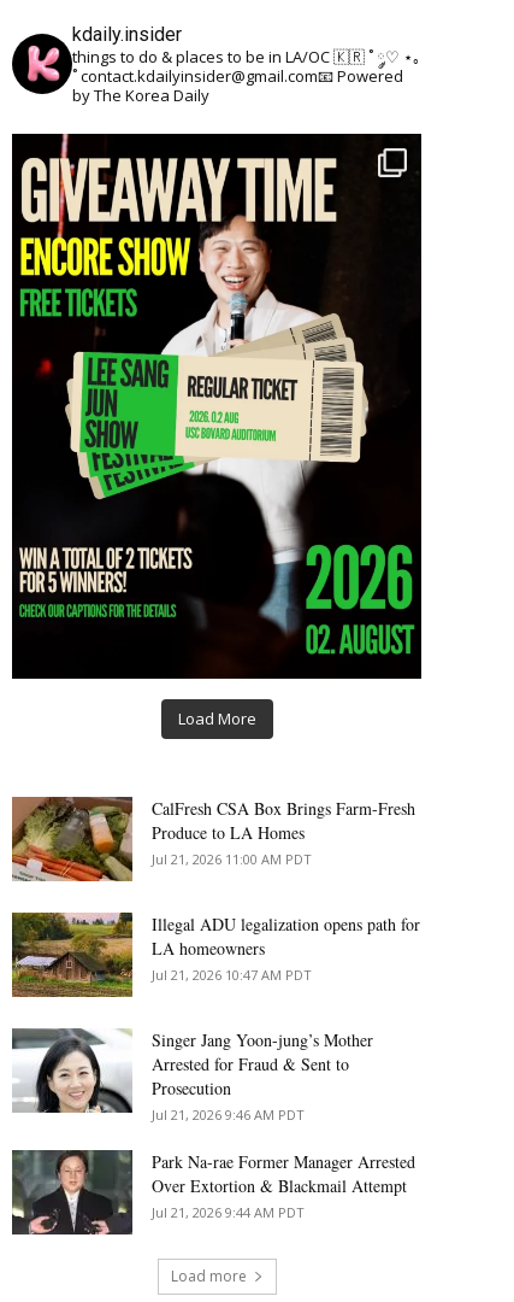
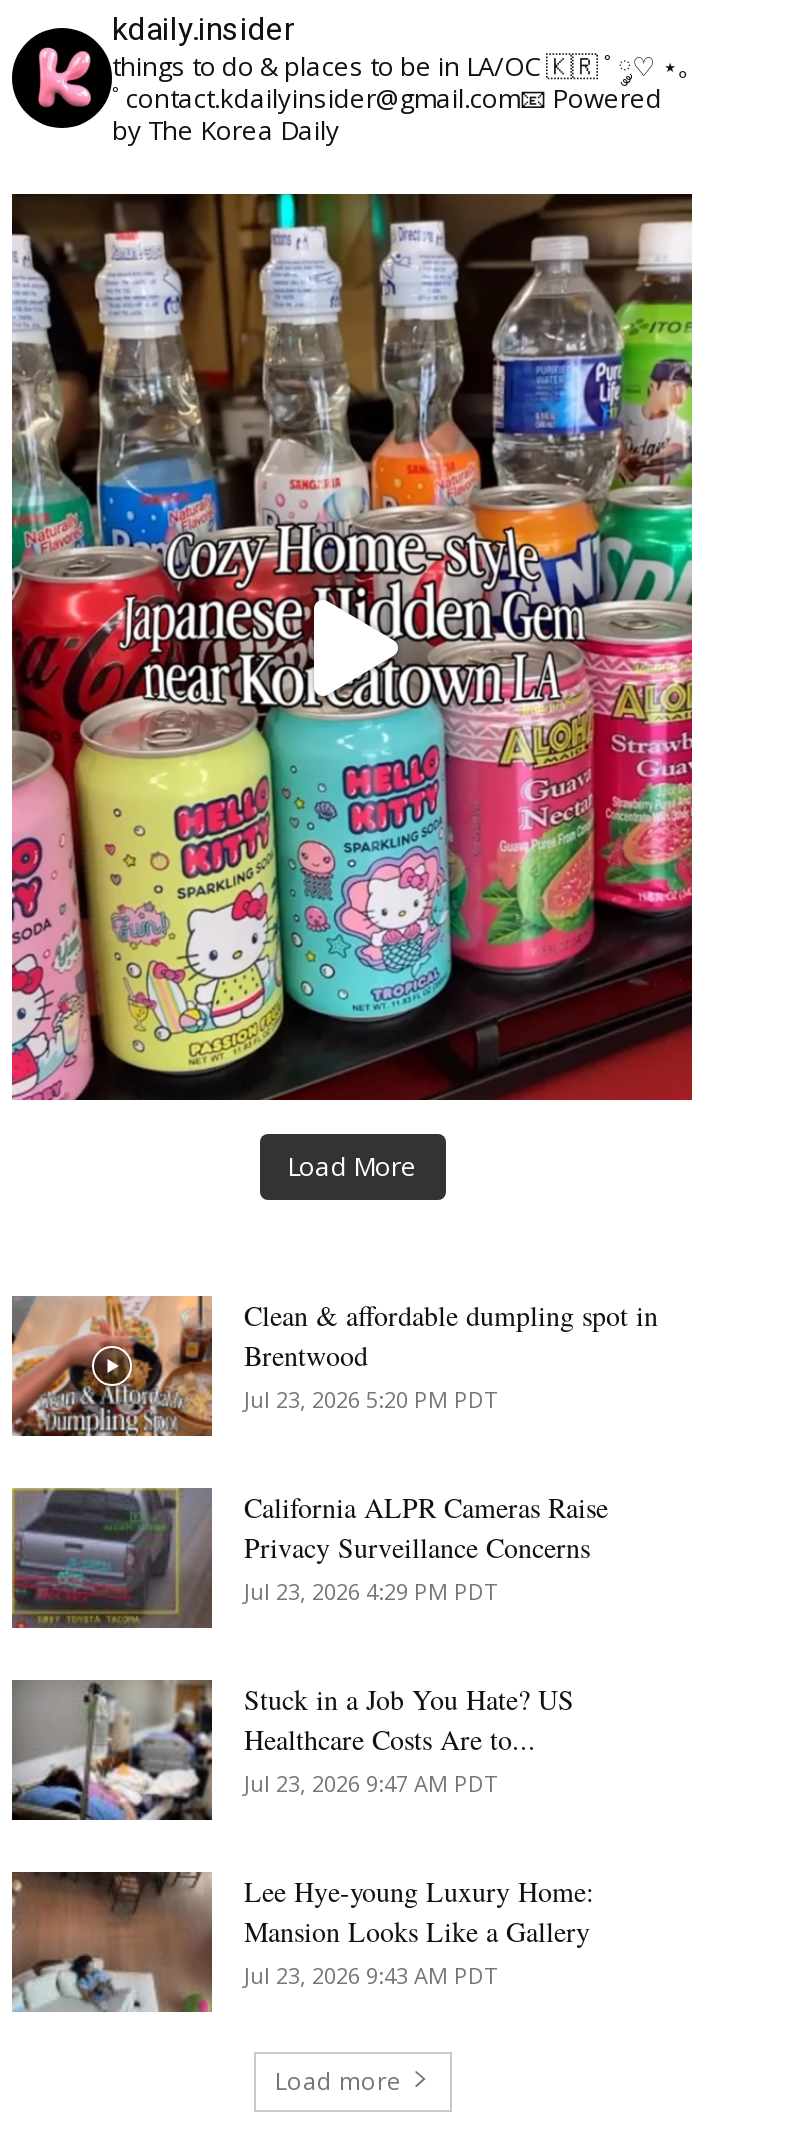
[11,133,423,680] [image] -> [10,192,694,1102] [image]
[12,796,415,882] [image] | CalFresh CSA Box Brings Farm-Fresh | Produce to LA Homes | Jul 21, 2026 11:00 AM PDT -> [10,1294,658,1438] [image] | Clean & affordable dumpling spot in | Brentwood | Jul 23, 2026 5:20 PM PDT
[11,911,420,997] [image] | Illegal ADU legalization opens path for | LA homeowners | Jul 21, 2026 10:47 AM PDT -> [10,1486,608,1628] [image] | California ALPR Cameras Raise | Privacy Surveillance Concerns | Jul 23, 2026 4:29 PM PDT
[12,1028,373,1124] [image] | Singer Jang Yoon-jung’s Mother | Arrested for Fraud & Sent to | Prosecution | Jul 21, 2026 9:46 AM PDT -> [10,1678,574,1822] [image] | Stuck in a Job You Hate? US | Healthcare Costs Are to... | Jul 23, 2026 9:47 AM PDT
[12,1150,415,1236] [image] | Park Na-rae Former Manager Arrested | Over Extortion & Blackmail Attempt | Jul 21, 2026 9:44 AM PDT -> [12,1871,594,2014] [image] | Lee Hye-young Luxury Home: | Mansion Looks Like a Gallery | Jul 23, 2026 9:43 AM PDT

